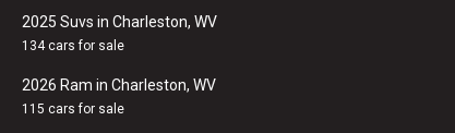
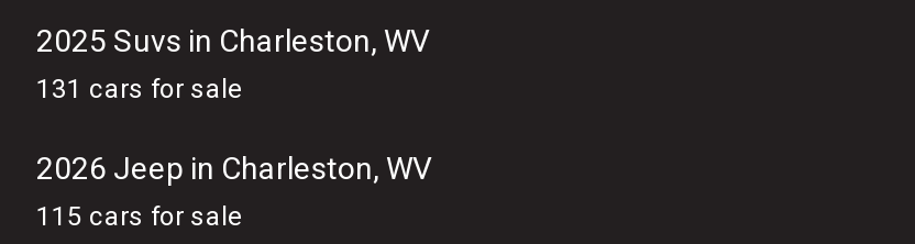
[22,38,124,53] 134 cars for sale -> [36,73,243,104] 131 cars for sale
[22,76,216,93] 2026 Ram in Charleston, WV -> [36,150,432,185] 2026 Jeep in Charleston, WV

